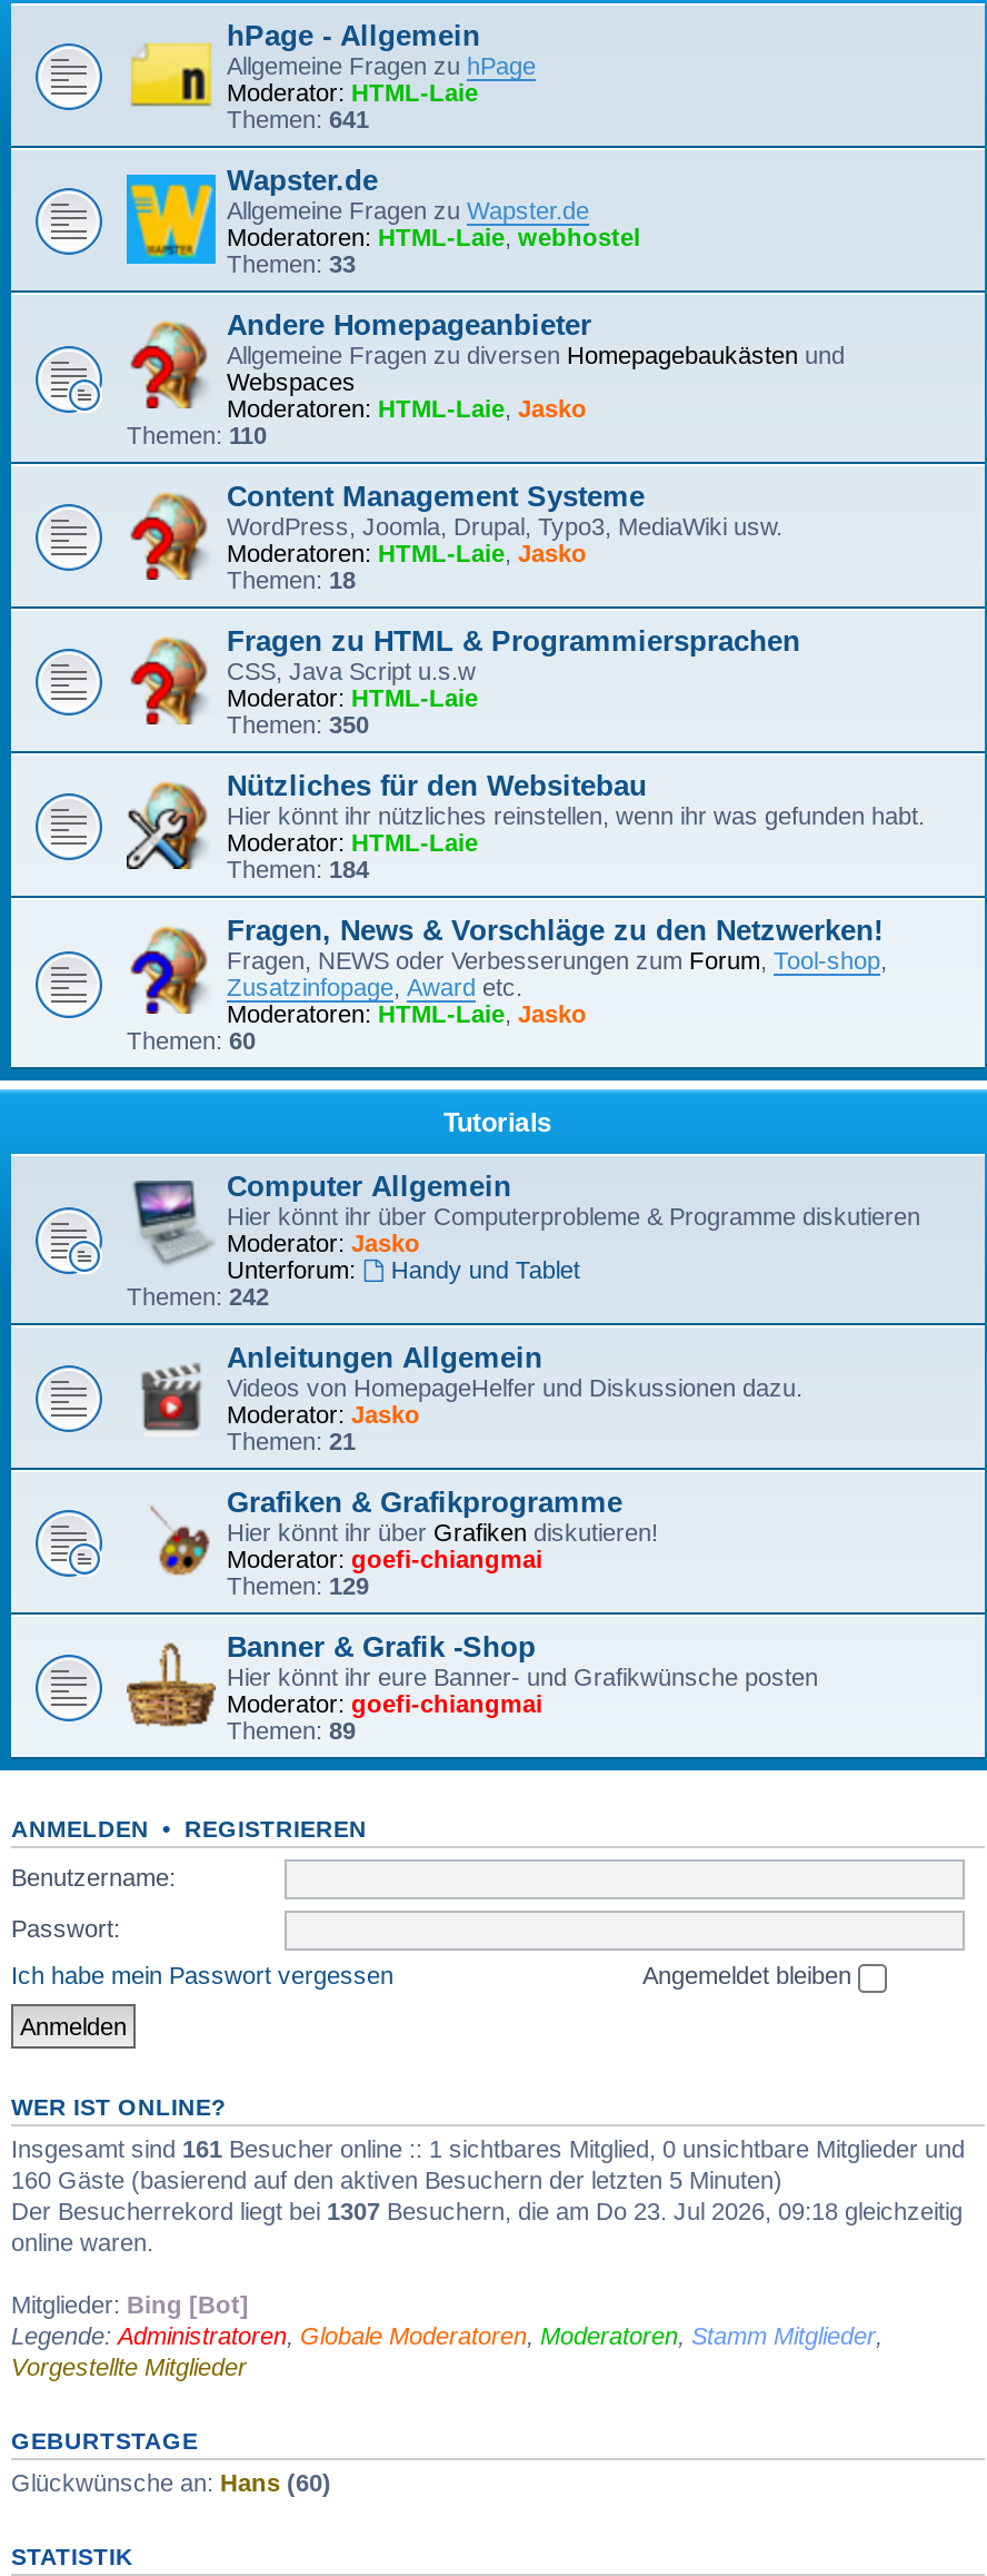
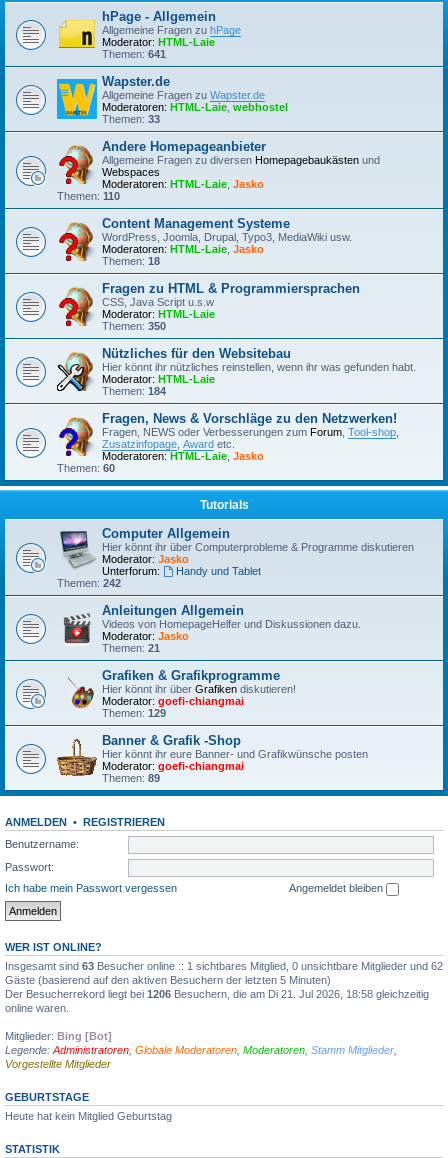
[11,2134,965,2223] Insgesamt sind 161 Besucher online :: 1 sichtbares Mitglied, 0 unsichtbare Mitglieder und | 160 Gäste (basierend auf den aktiven Besuchern der letzten 5 Minuten) | Der Besucherrekord liegt bei 1307 Besuchern, die am Do 23. Jul 2026, 09:18 gleichzeitig -> [5,960,443,1000] Insgesamt sind 63 Besucher online :: 1 sichtbares Mitglied, 0 unsichtbare Mitglieder und 62 | Gäste (basierend auf den aktiven Besuchern der letzten 5 Minuten) | Der Besucherrekord liegt bei 1206 Besuchern, die am Di 21. Jul 2026, 18:58 gleichzeitig
[11,2468,331,2495] Glückwünsche an: Hans (60) -> [5,1110,172,1122] Heute hat kein Mitglied Geburtstag

